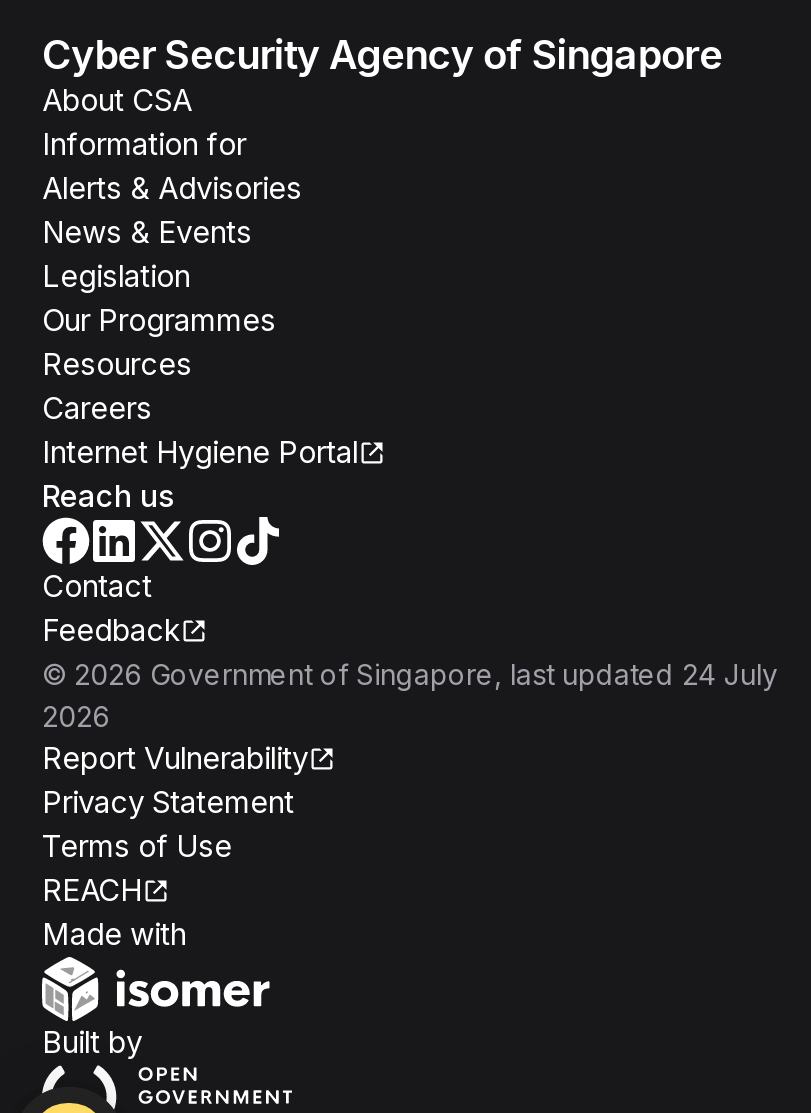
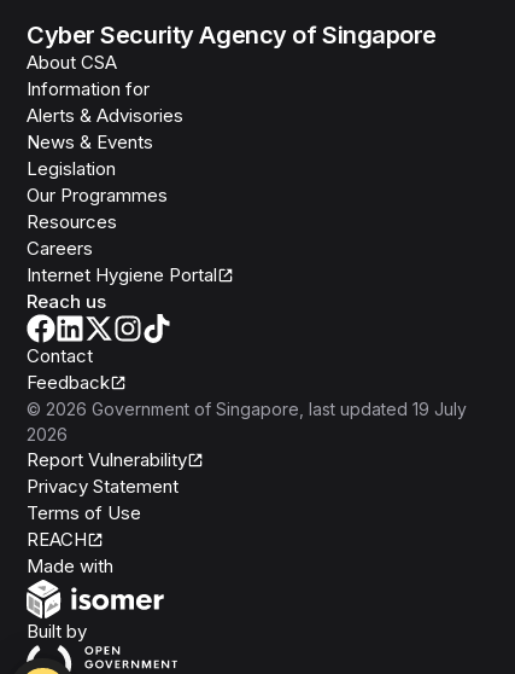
[42,657,778,691] © 2026 Government of Singapore, last updated 24 July -> [27,399,467,419] © 2026 Government of Singapore, last updated 19 July

